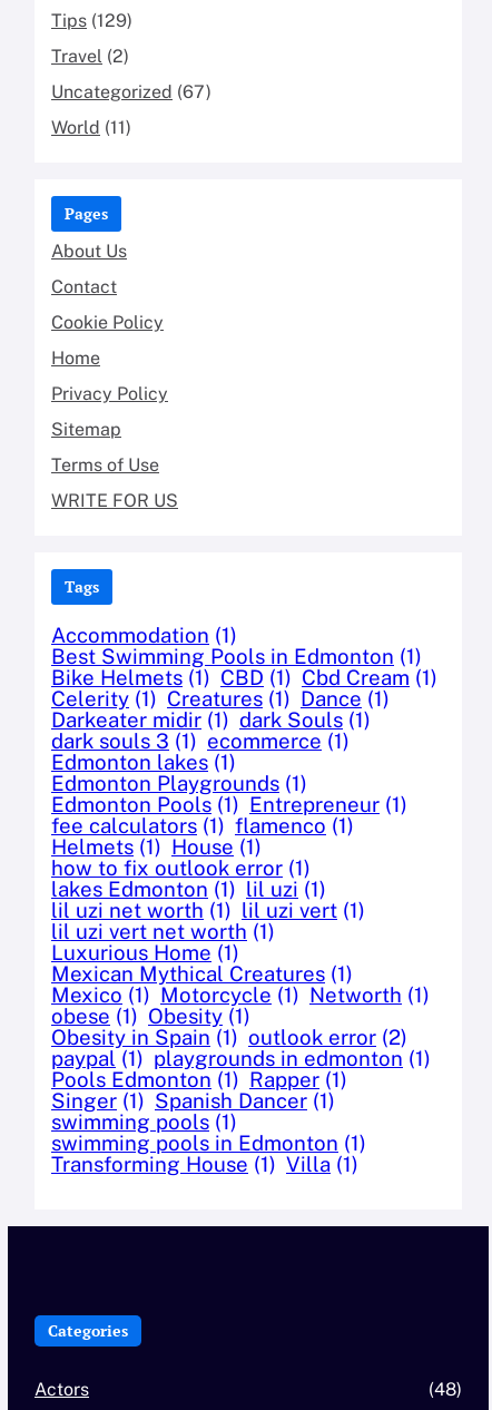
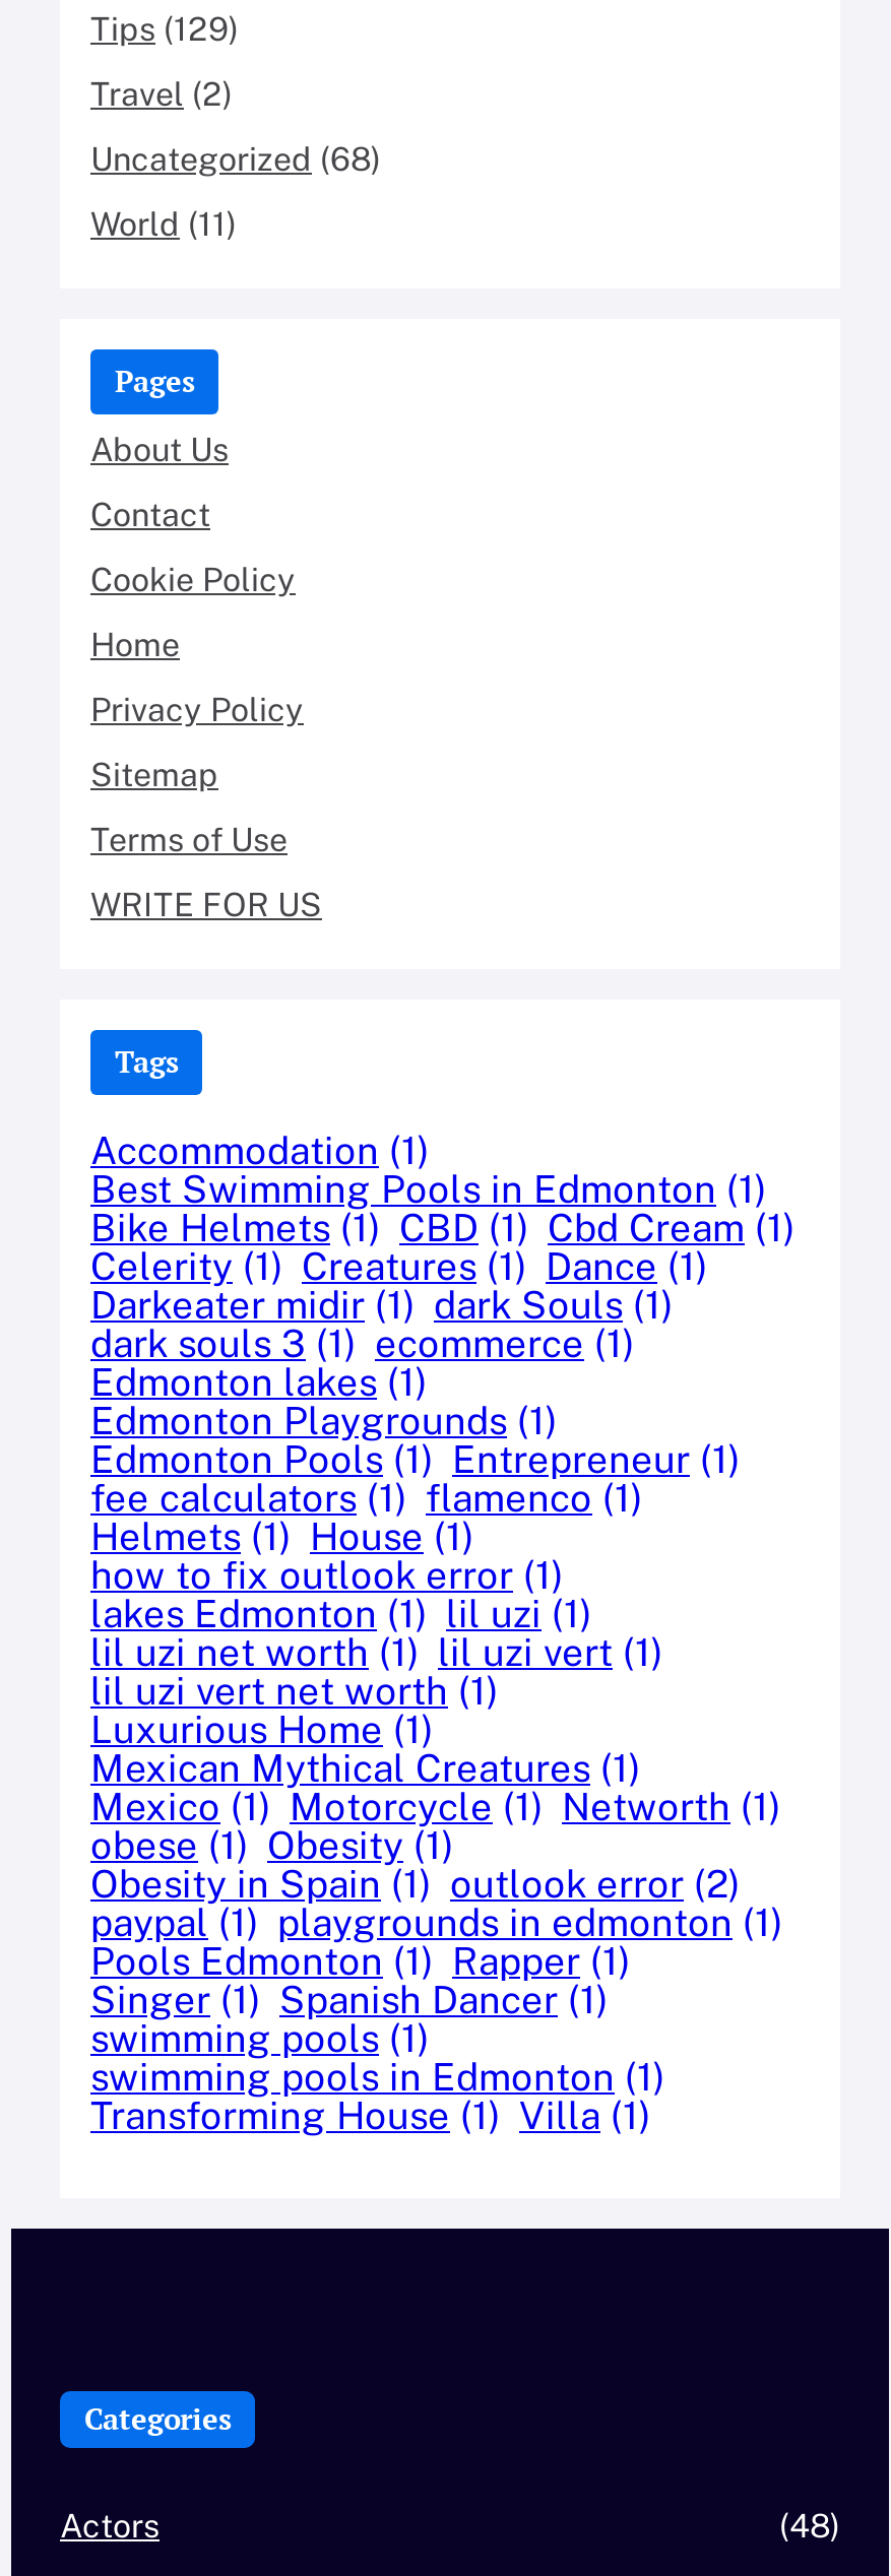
[51,82,211,103] Uncategorized (67) -> [90,141,381,180] Uncategorized (68)

